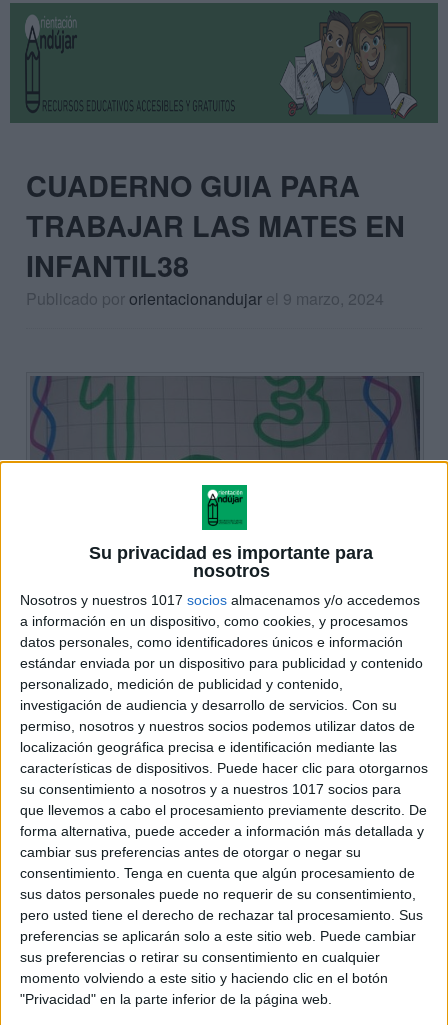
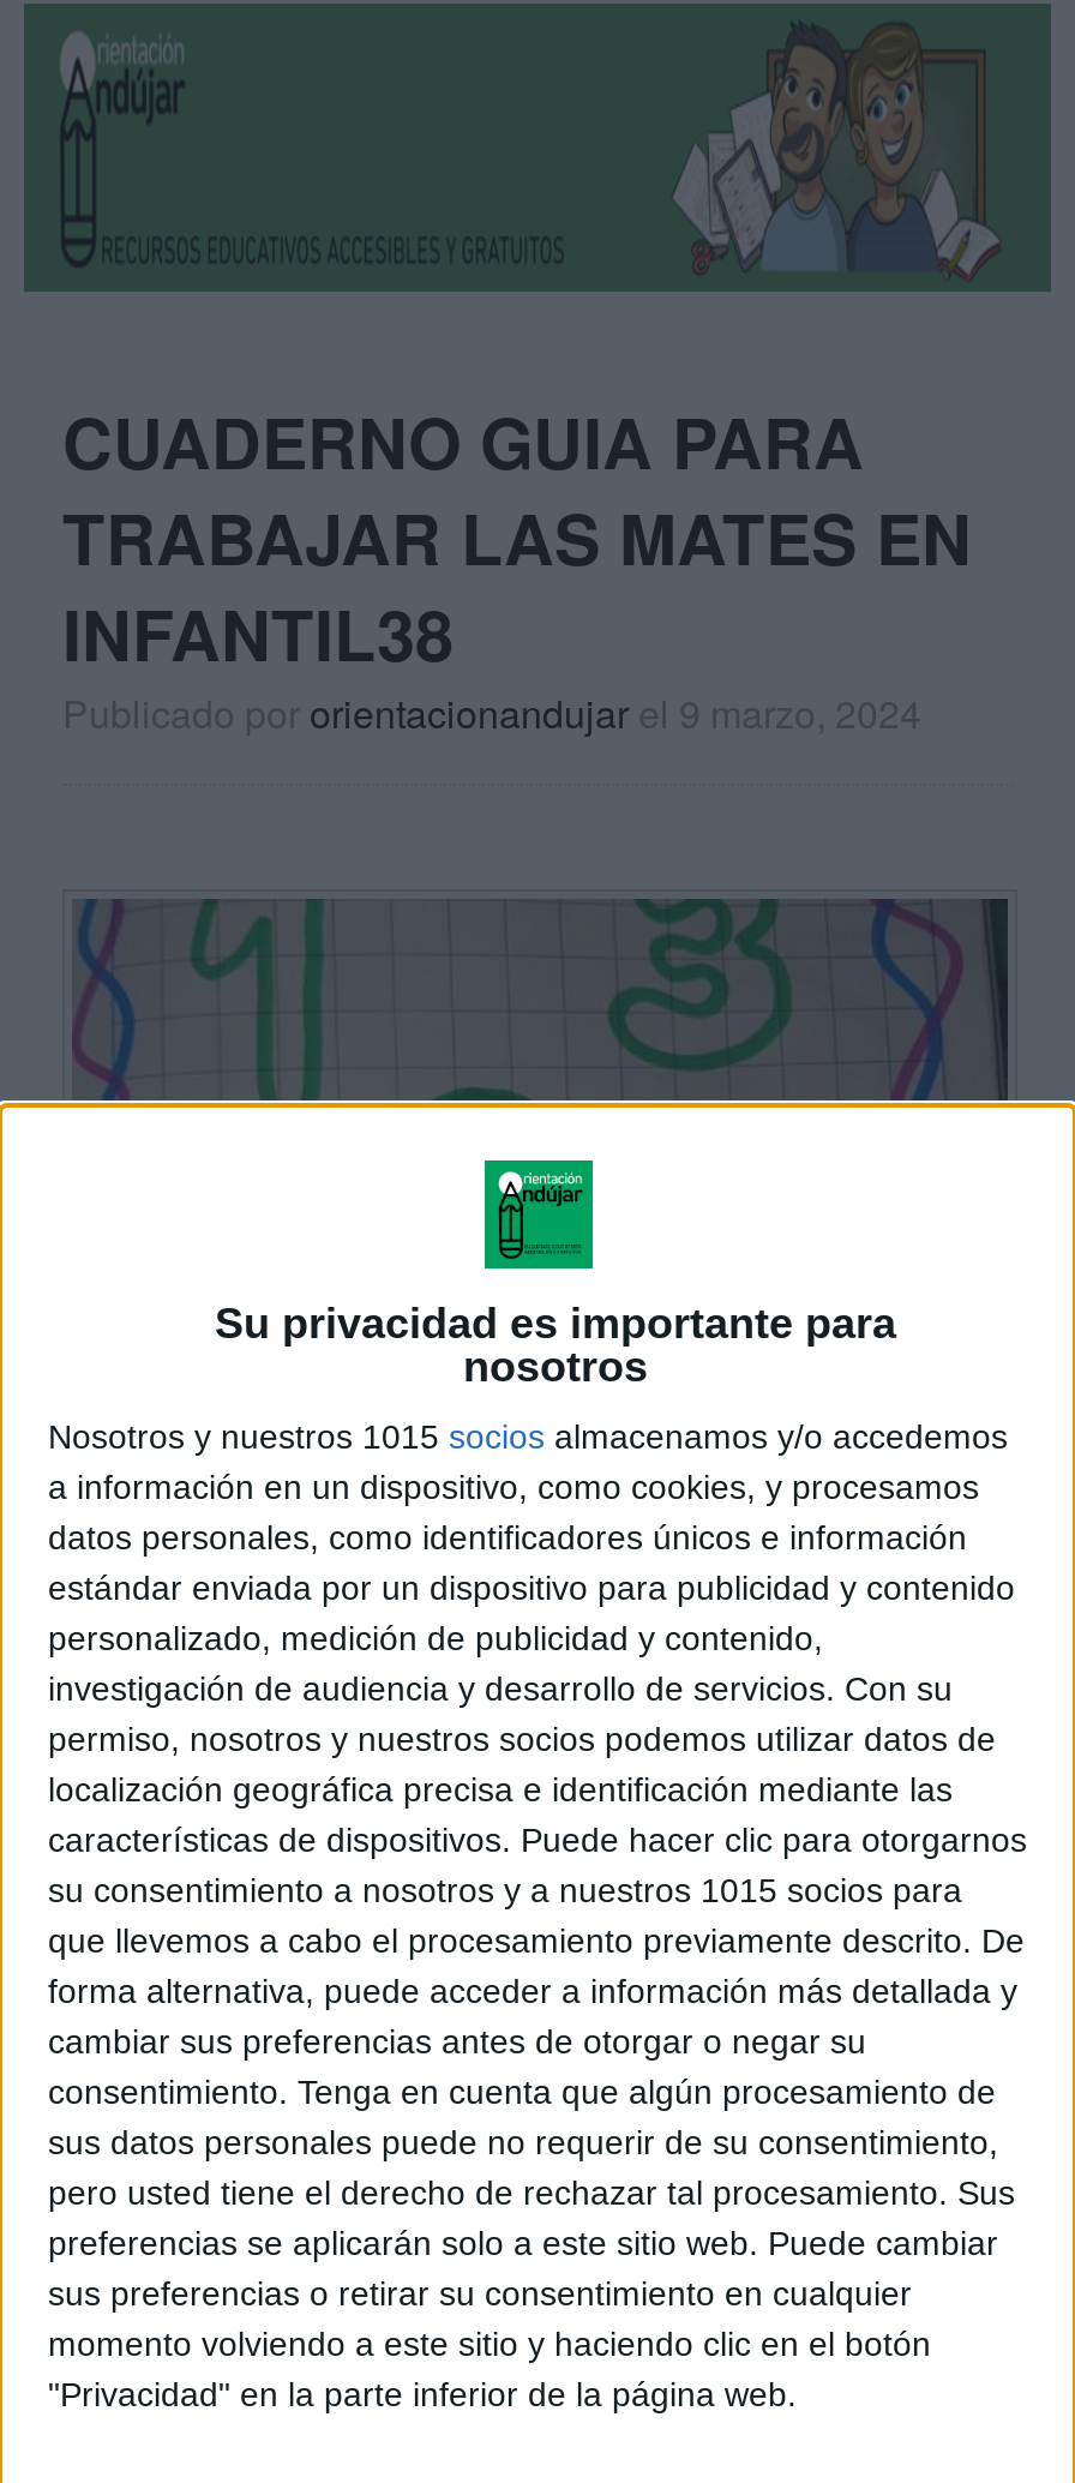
[20,592,420,608] Nosotros y nuestros 1017 socios almacenamos y/o accedemos -> [48,1417,1008,1455] Nosotros y nuestros 1015 socios almacenamos y/o accedemos
[20,781,401,797] su consentimiento a nosotros y a nuestros 1017 socios para -> [48,1871,962,1909] su consentimiento a nosotros y a nuestros 1015 socios para

